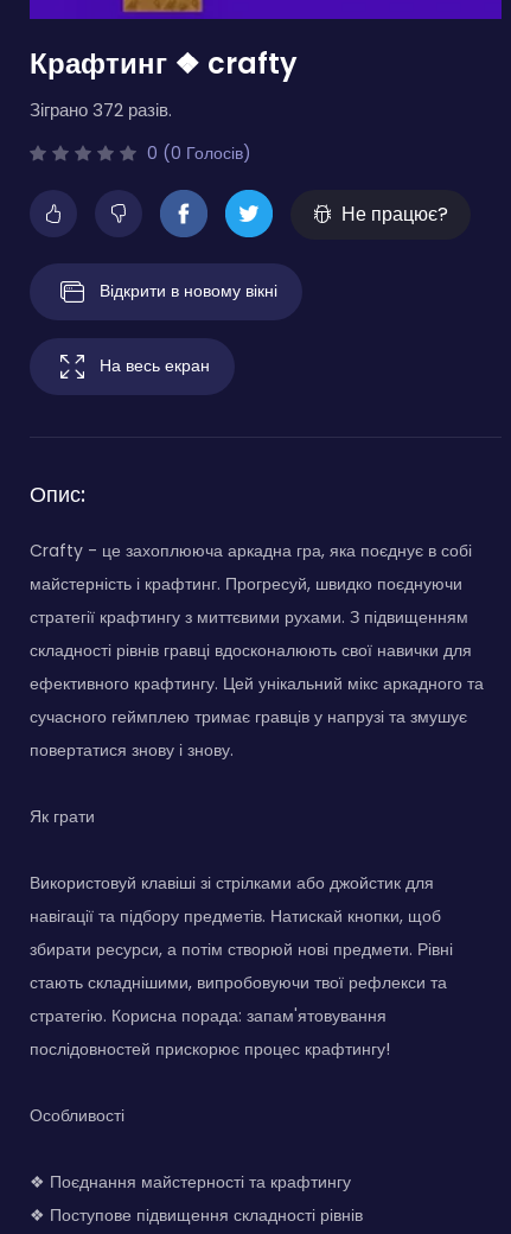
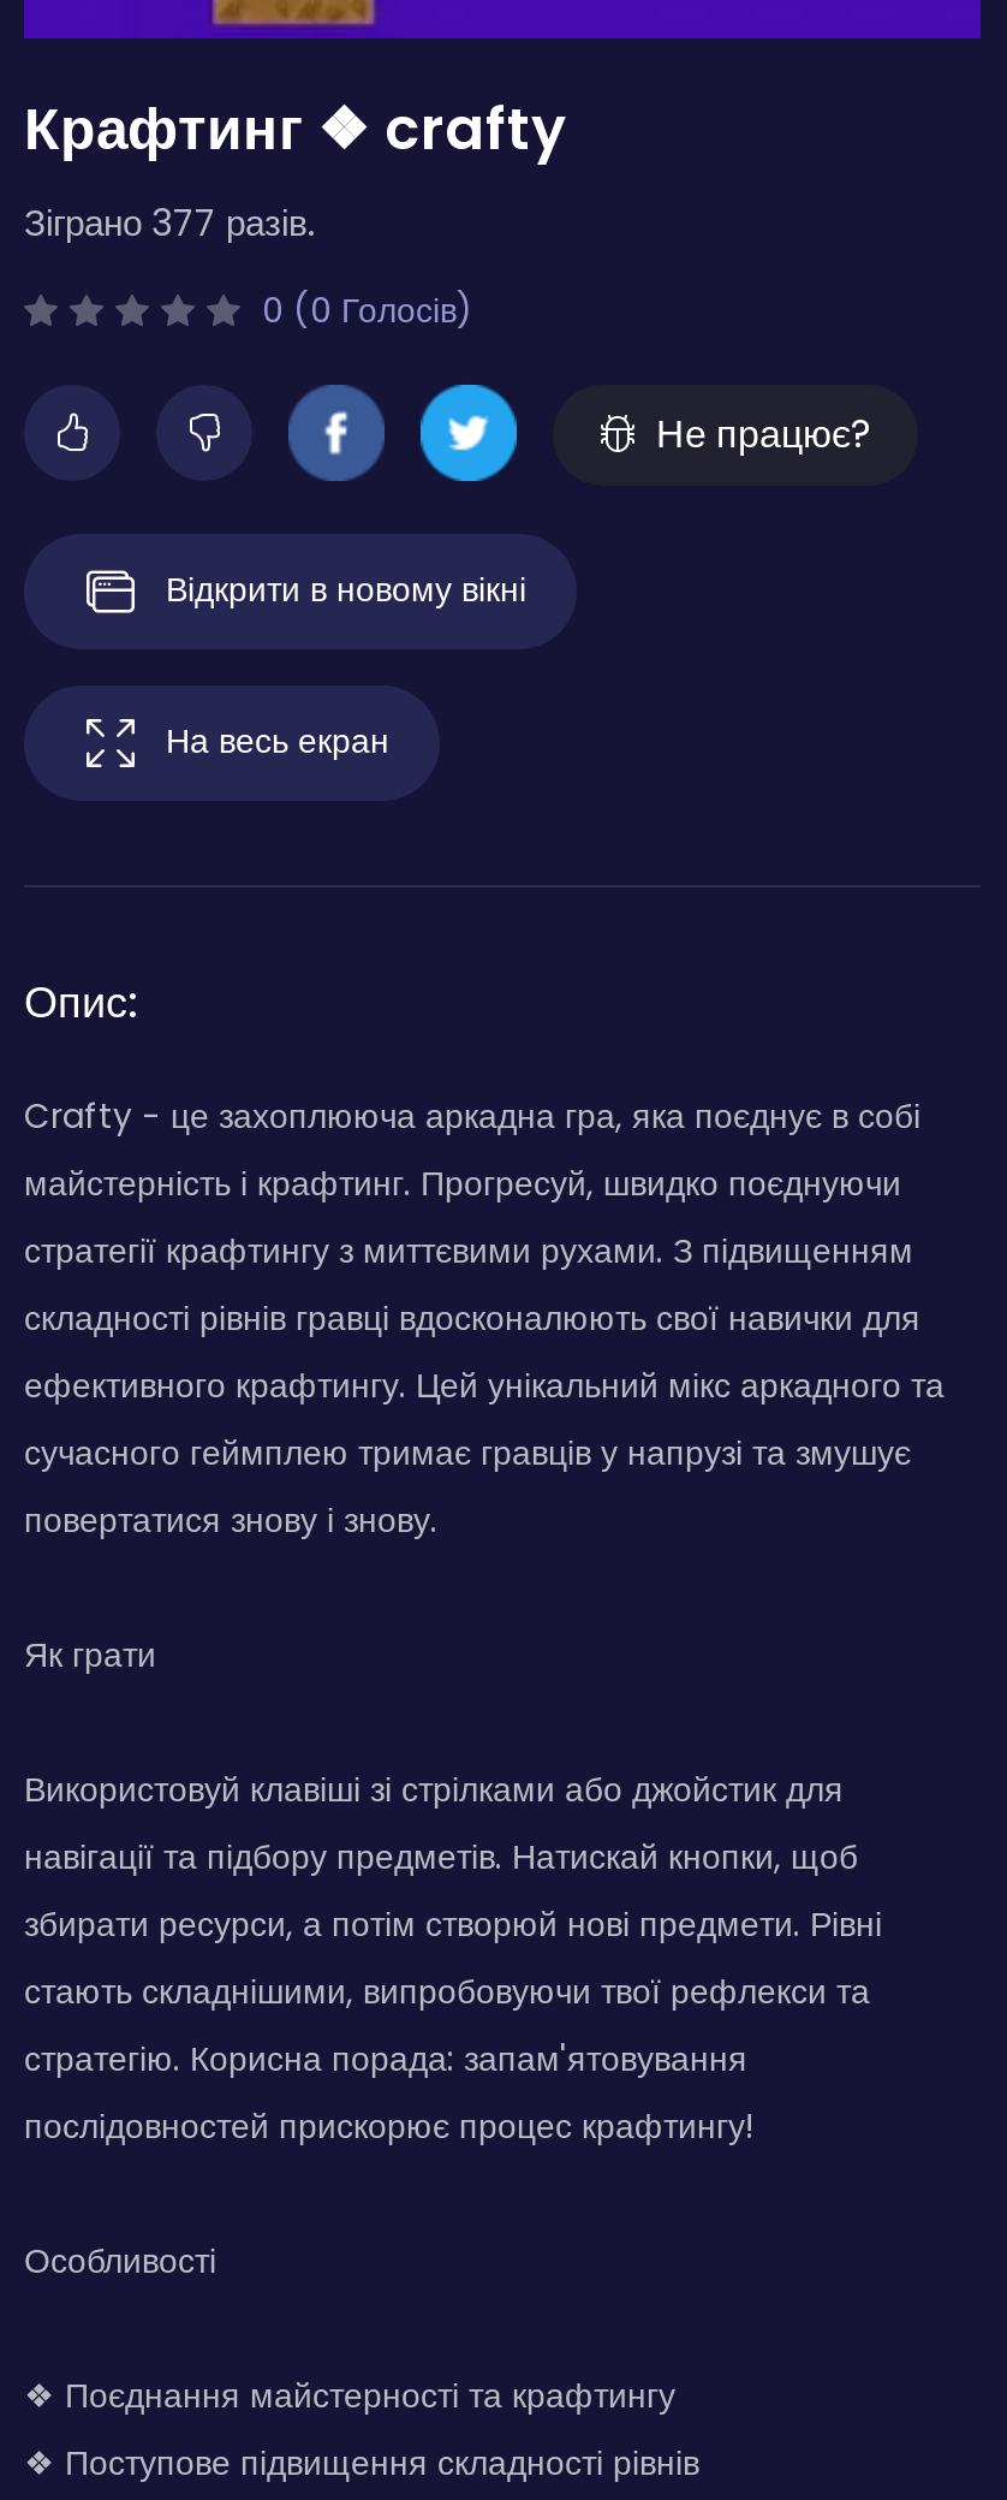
[30,97,172,122] Зіграно 372 разів. -> [24,197,315,248] Зіграно 377 разів.

